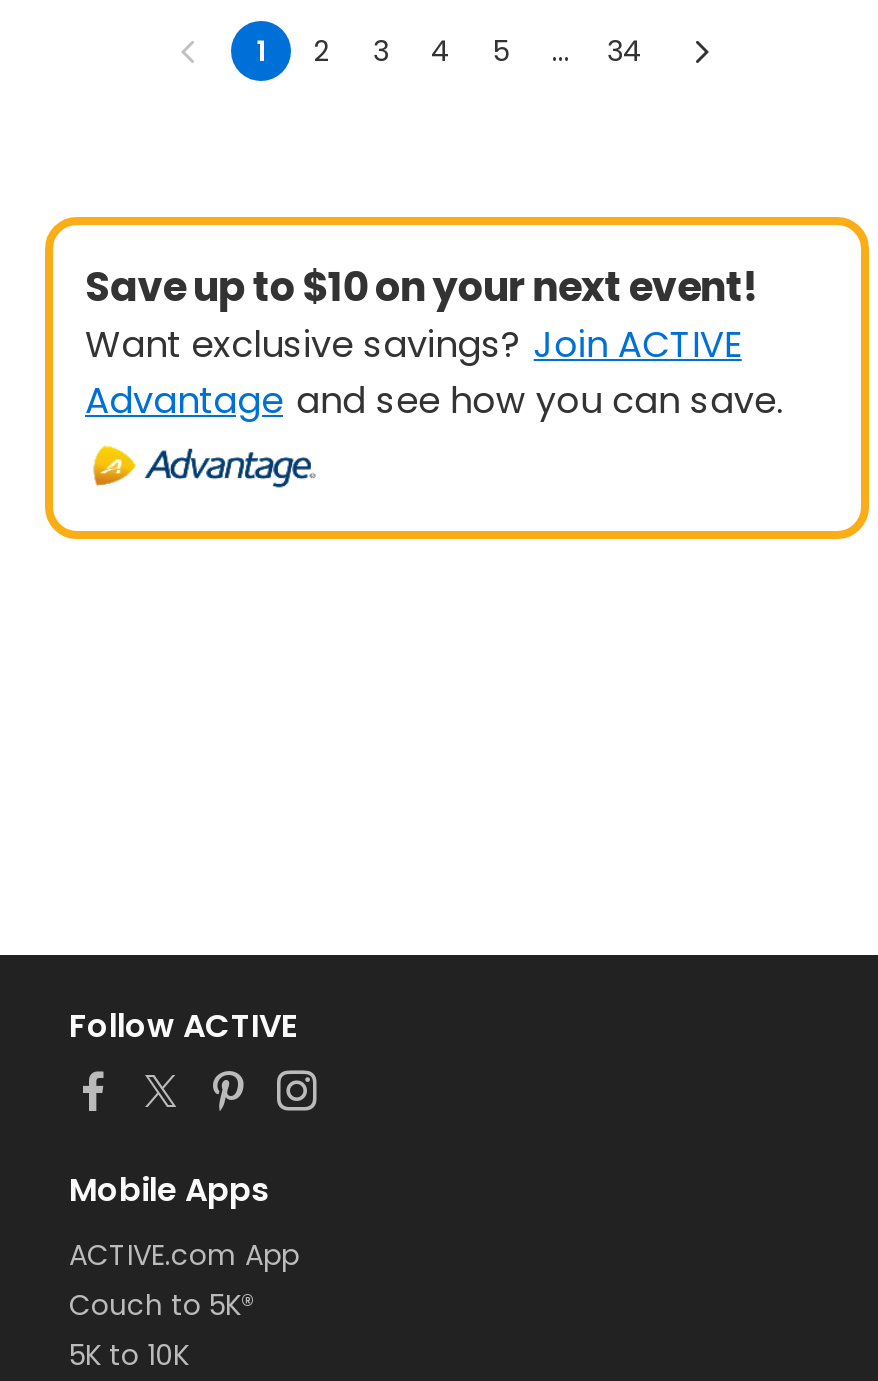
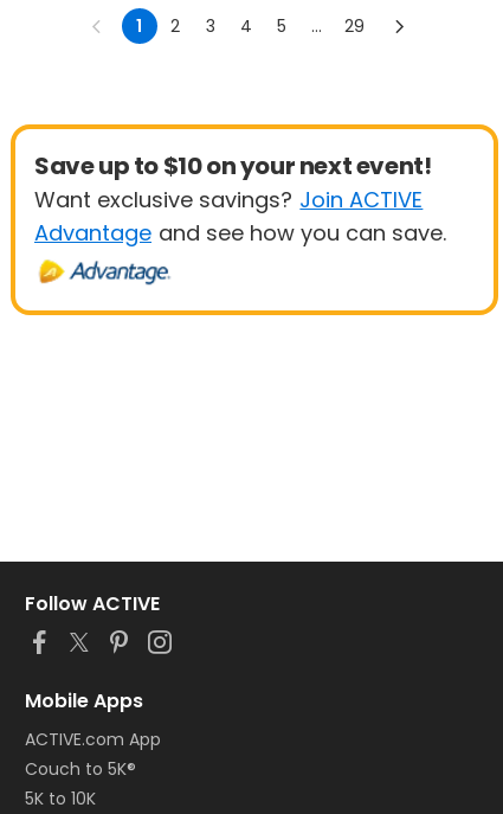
[607,31,643,71] 34 -> [344,14,364,38] 29

